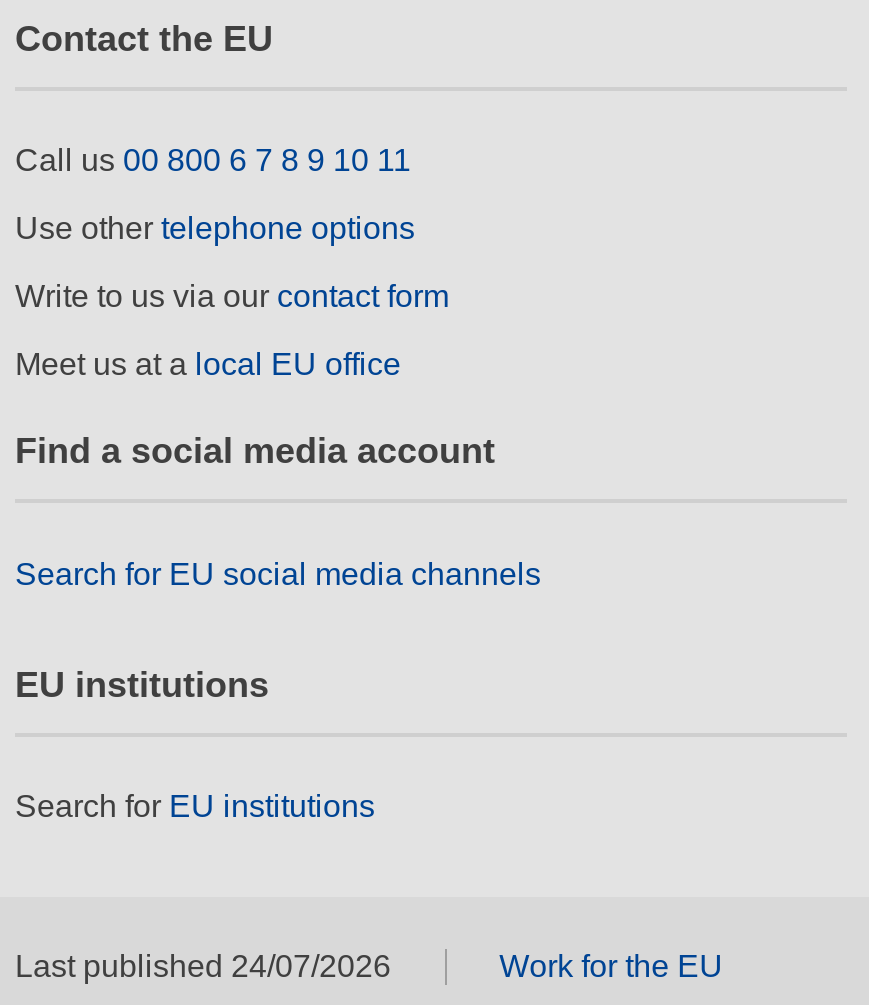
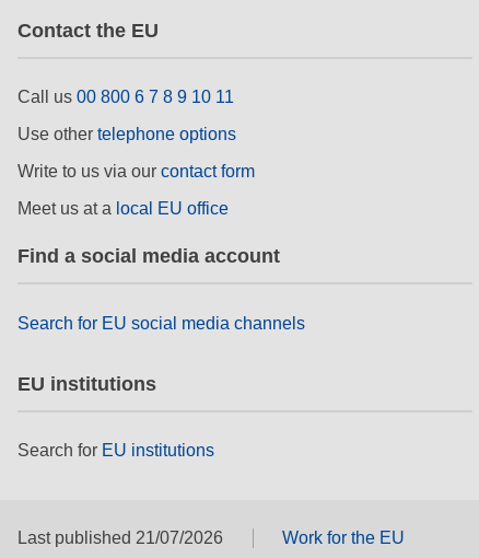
[15,950,391,984] Last published 24/07/2026 -> [17,529,223,548] Last published 21/07/2026

